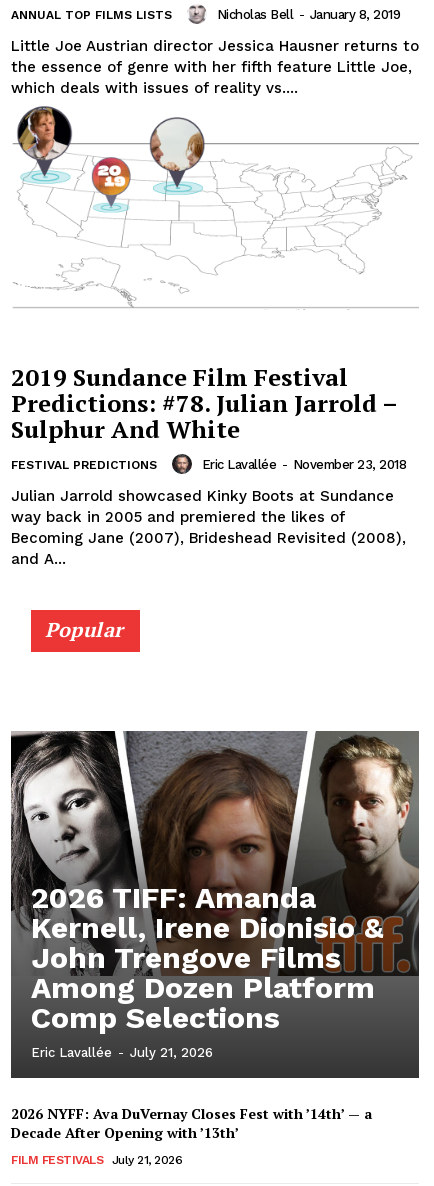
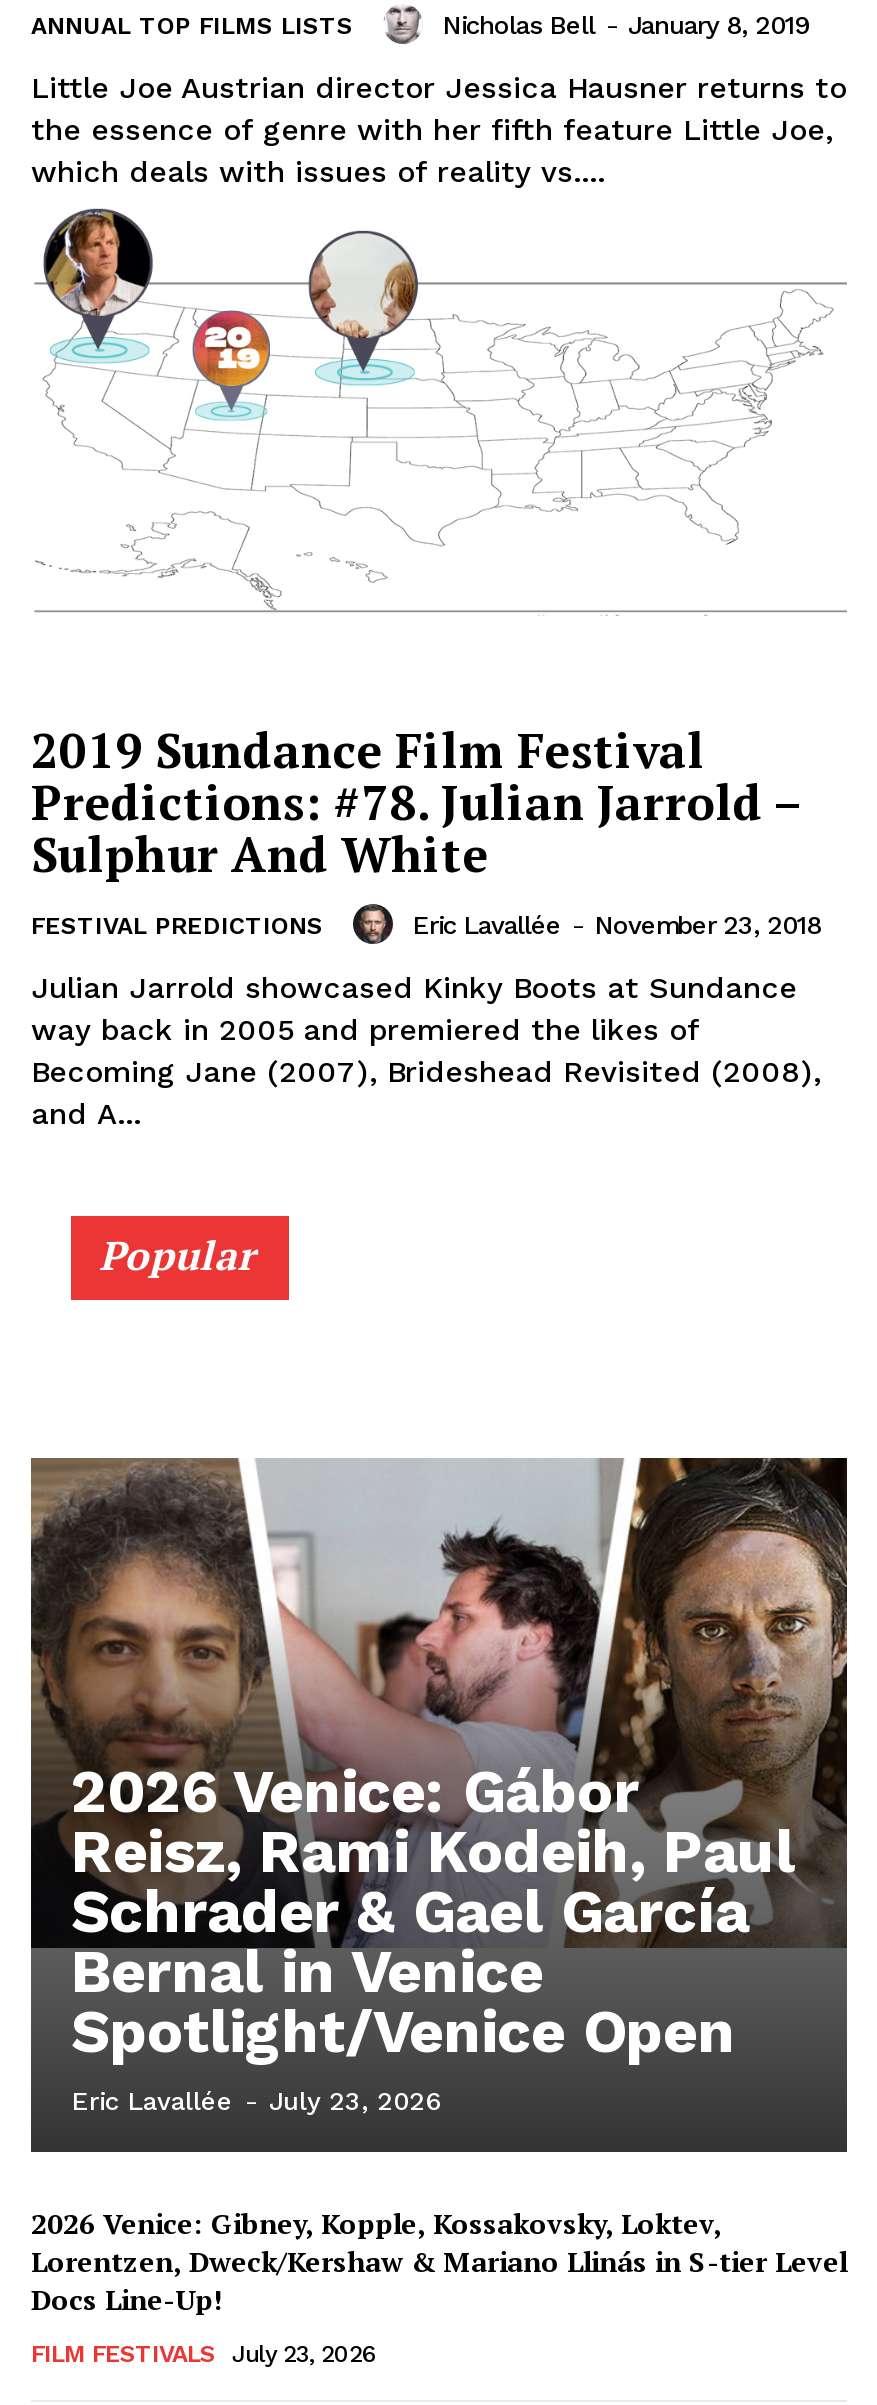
[10,730,420,1060] [image] | 2026 TIFF: Amanda | Kernell, Irene Dionisio & | John Trengove Films | Among Dozen Platform | Comp Selections | Eric Lavallée - July 21, 2026 -> [29,1456,849,2117] [image] | 2026 Venice: Gábor | Reisz, Rami Kodeih, Paul | Schrader & Gael García | Bernal in Venice | Spotlight/Venice Open | Eric Lavallée - July 23, 2026
[11,1104,372,1142] 2026 NYFF: Ava DuVernay Closes Fest with ’14th’ — a | Decade After Opening with ’13th’ -> [31,2205,847,2319] 2026 Venice: Gibney, Kopple, Kossakovsky, Loktev, | Lorentzen, Dweck/Kershaw & Mariano Llinás in S-tier Level | Docs Line-Up!
[11,1153,182,1167] FILM FESTIVALS July 21, 2026 -> [31,2341,377,2369] FILM FESTIVALS July 23, 2026

